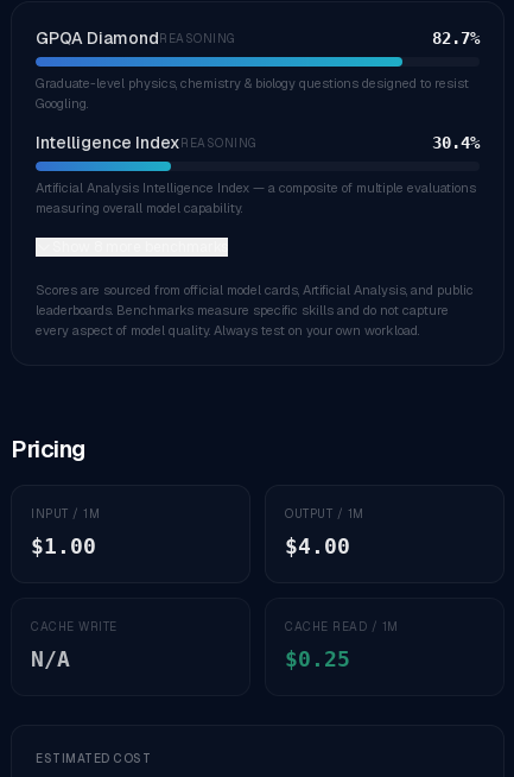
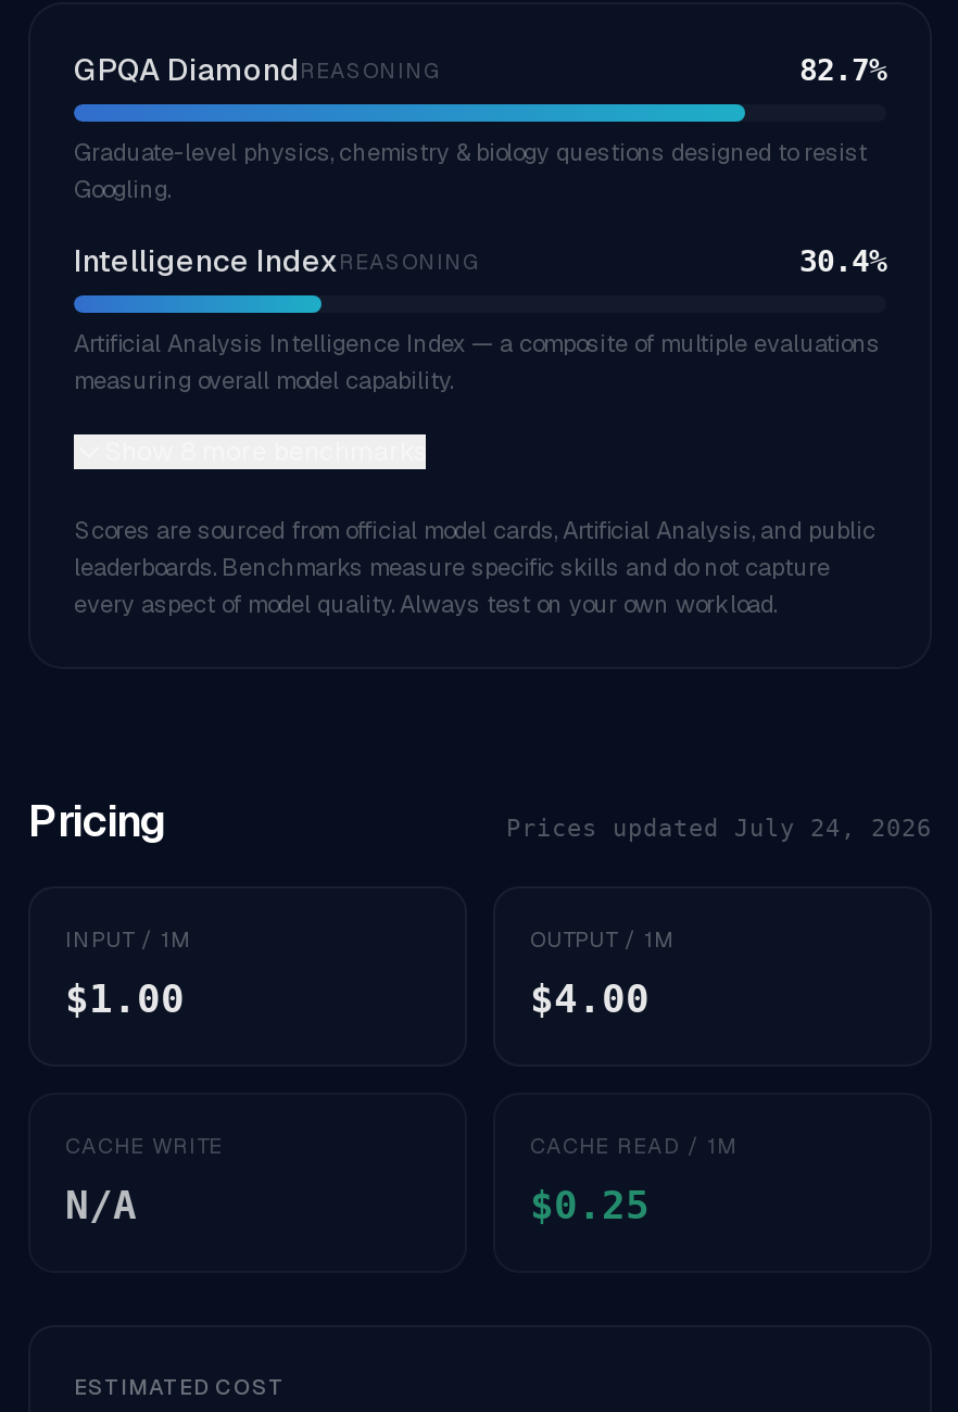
none -> [506,815,932,843] Prices updated July 24, 2026

